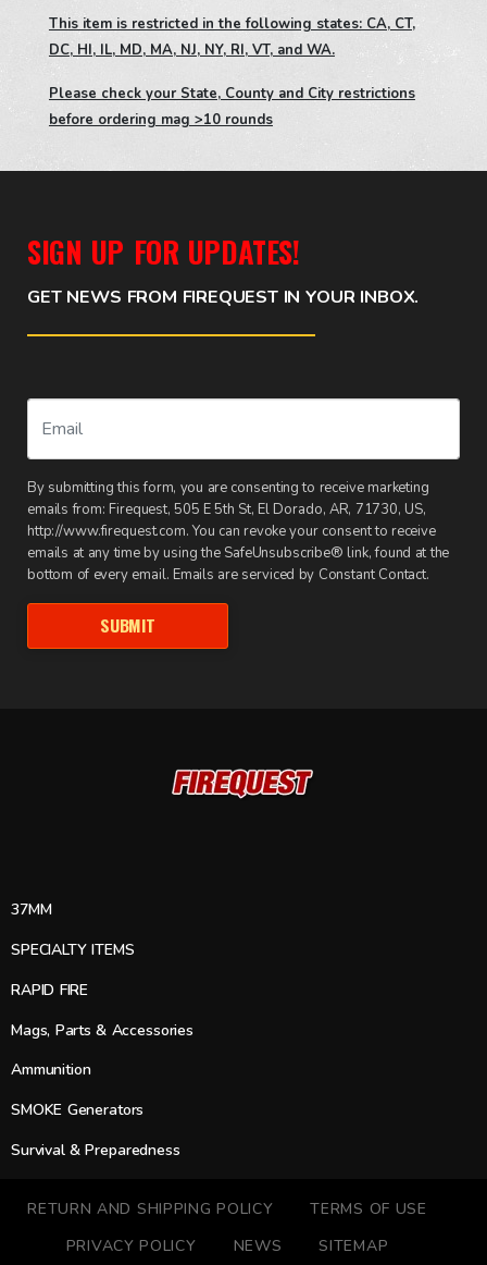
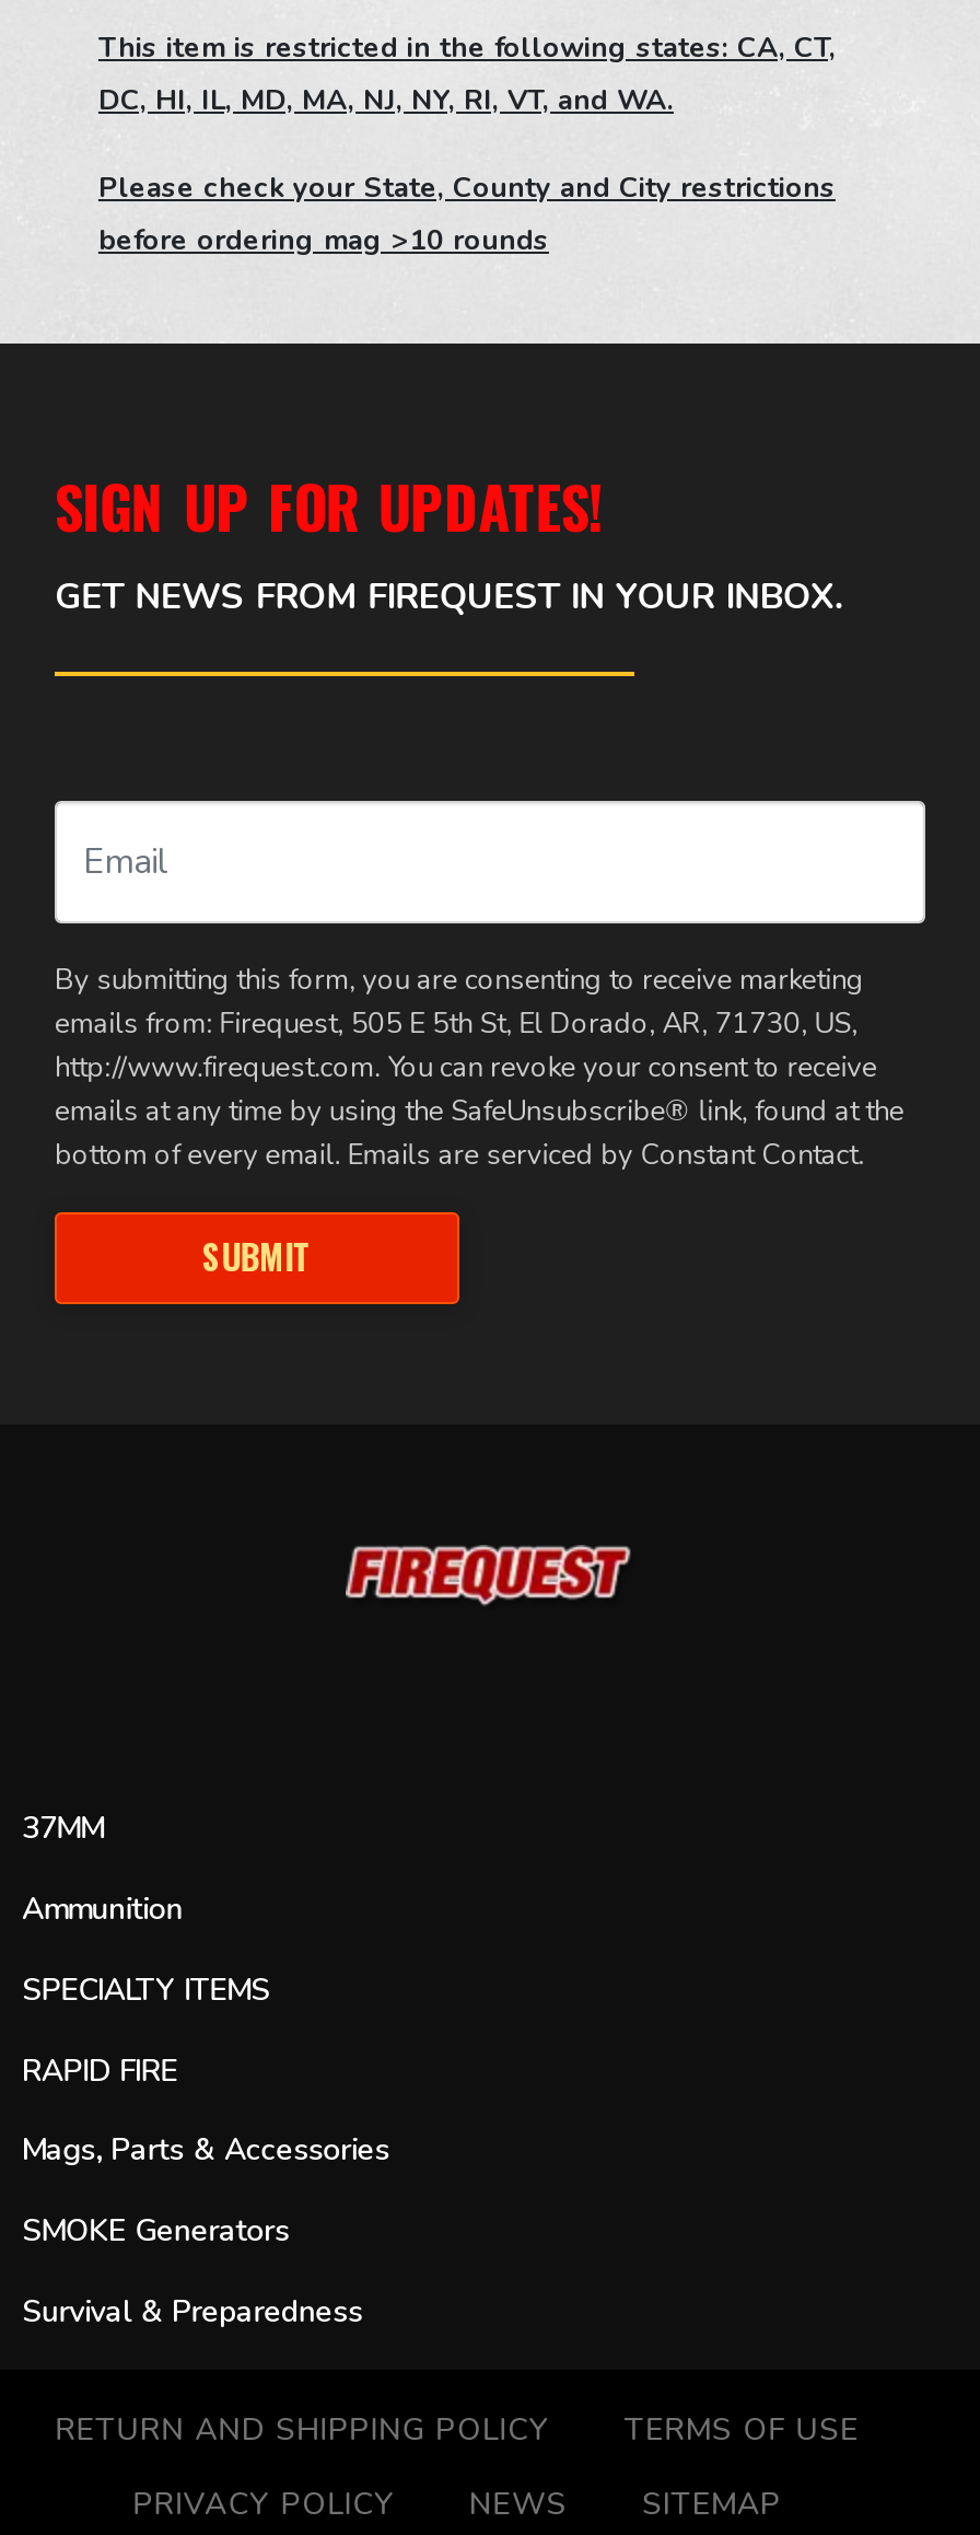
moved [11,939,193,1040] -> [22,1969,389,2172]: SPECIALTY ITEMS | RAPID FIRE | Mags, Parts & Accessories
moved [11,1060,91,1080] -> [22,1888,183,1930]: Ammunition

